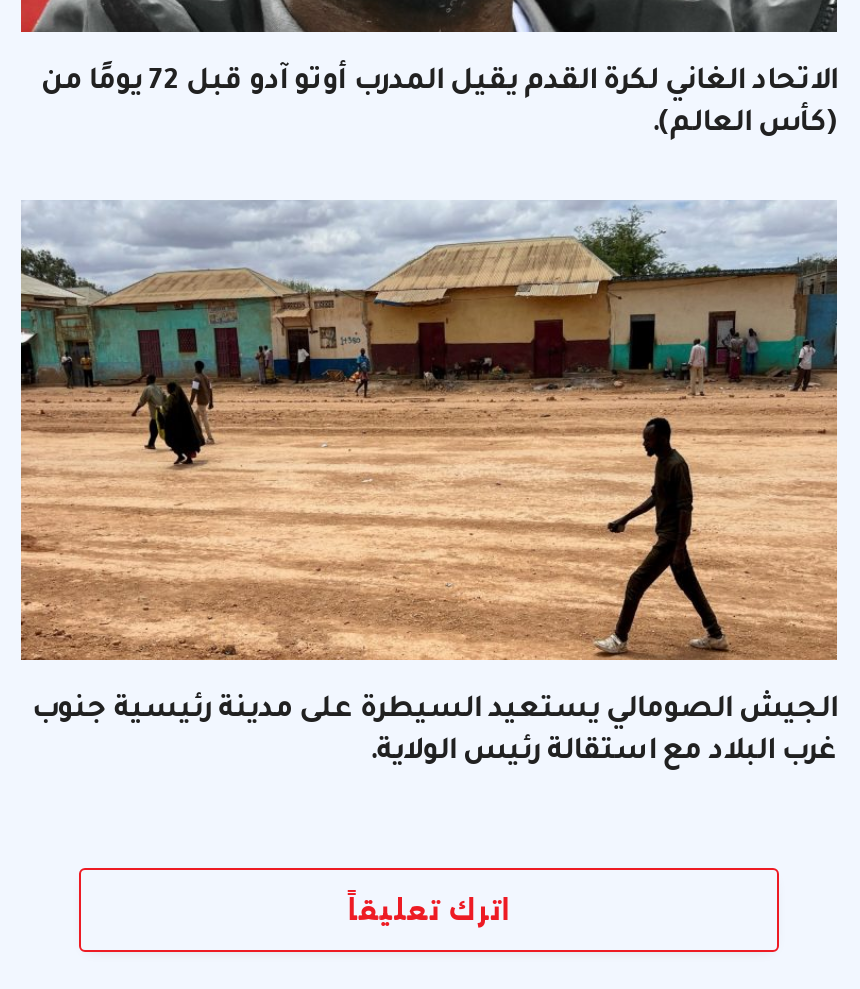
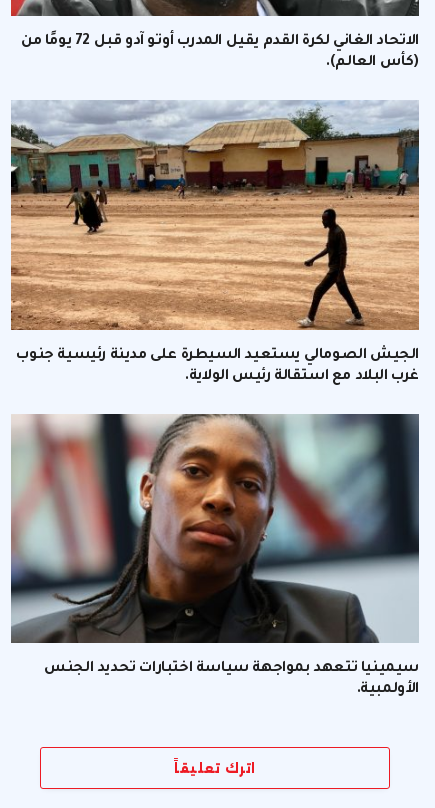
none -> [10,413,420,698] [image] | سيمينيا تتعهد بمواجهة سياسة اختبارات تحديد الجنس | الأولمبية.

